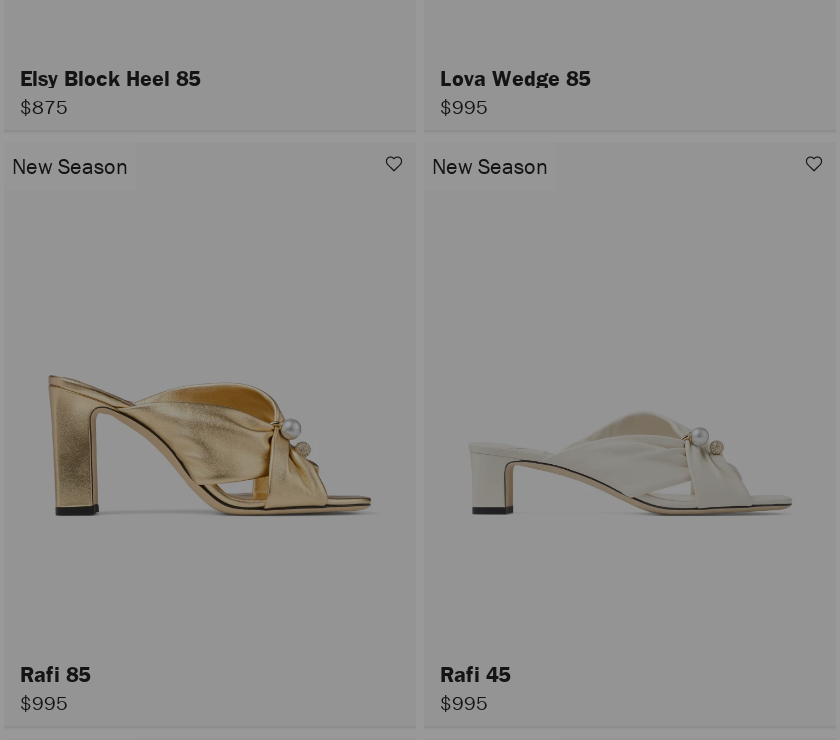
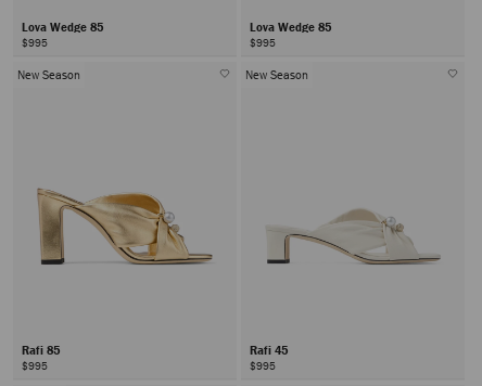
[20,62,206,120] Elsy Block Heel 85 | $875 -> [22,18,106,50] Lova Wedge 85 | $995

